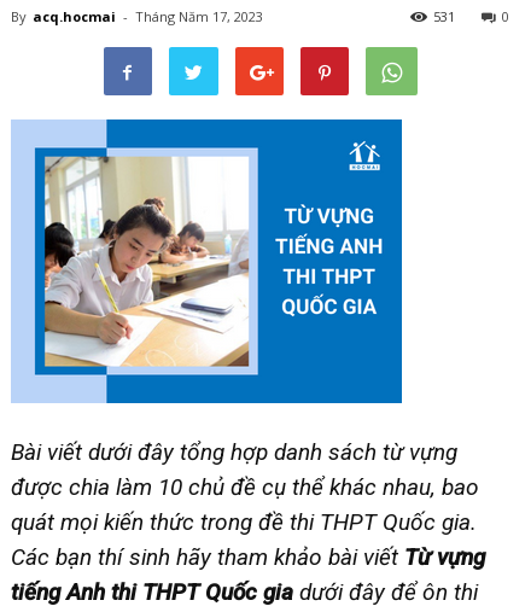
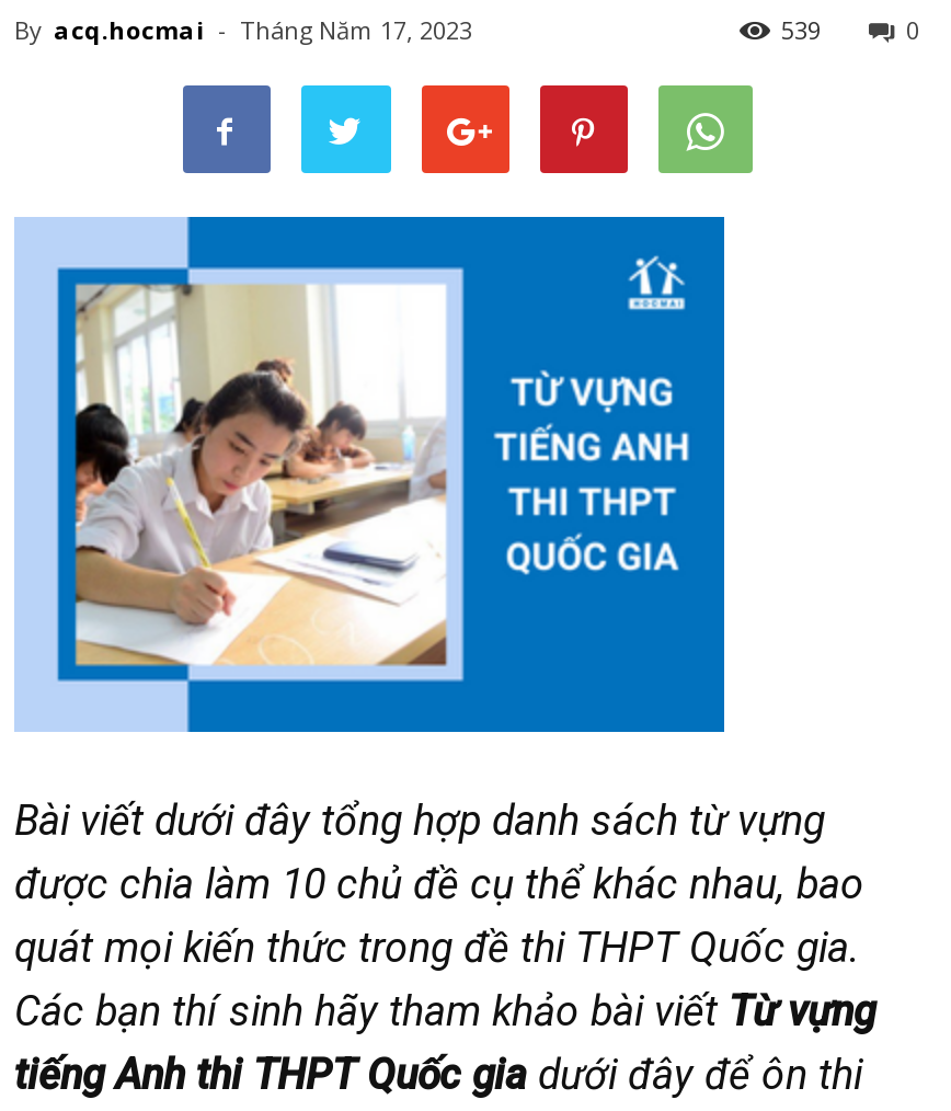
[433,7,455,25] 531 -> [781,13,821,46] 539

